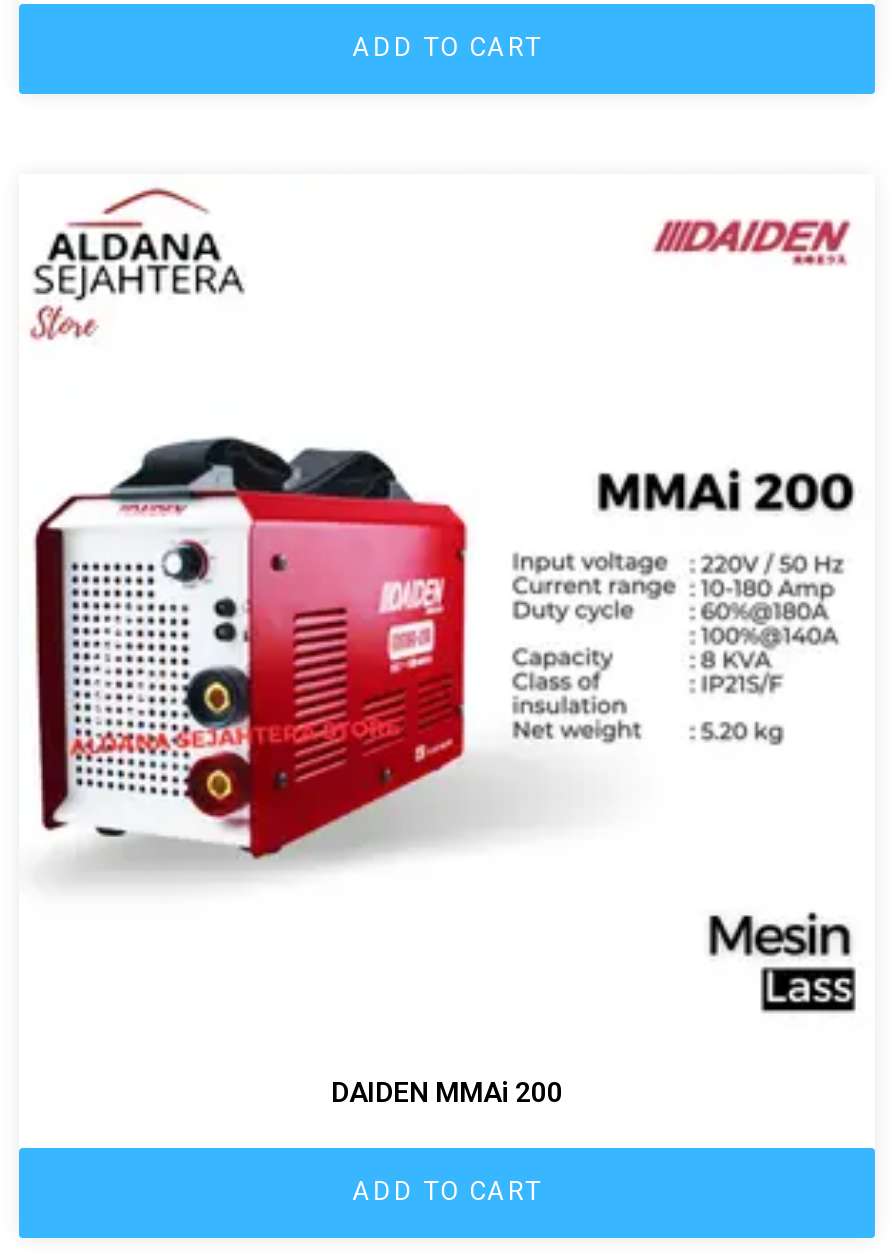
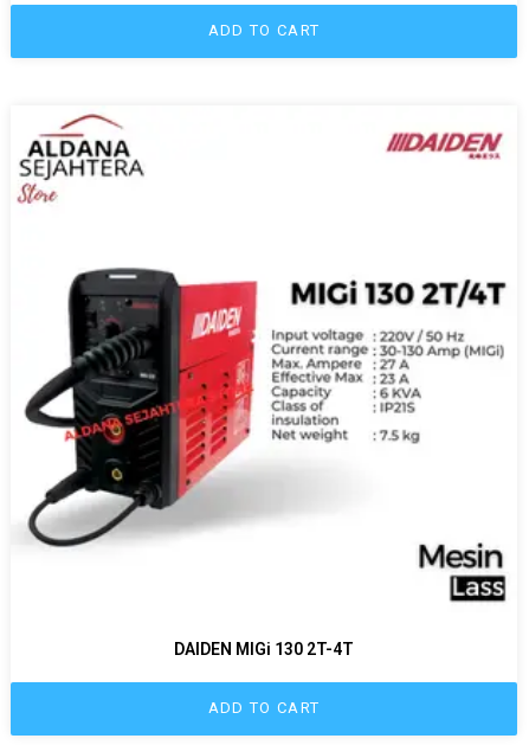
[33,436,855,920] [image] -> [20,262,507,548] [image]
[331,1077,563,1109] DAIDEN MMAi 200 -> [174,640,354,659] DAIDEN MIGi 130 2T-4T

